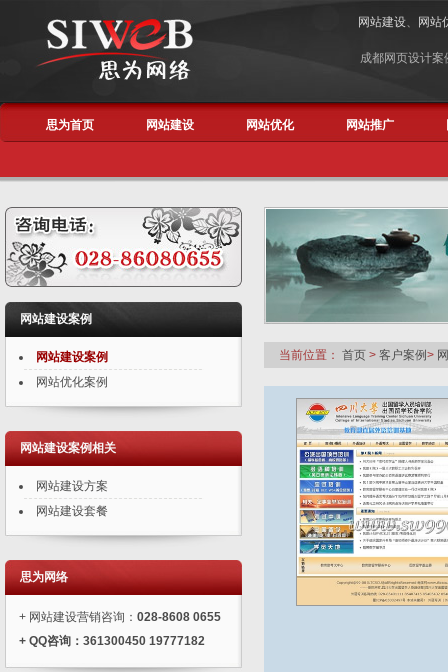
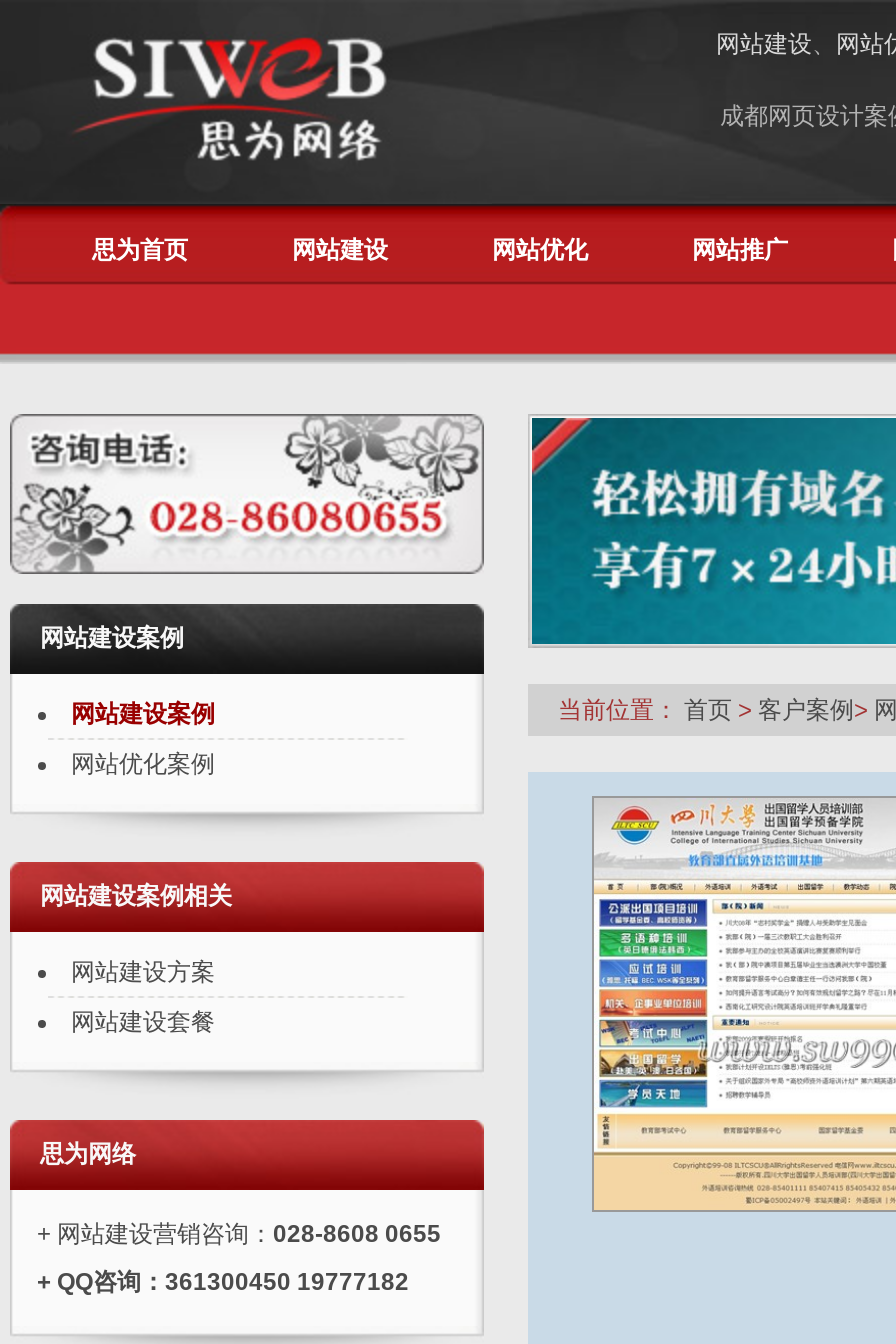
[266,209,445,321] [image] -> [530,418,890,644] [image]

